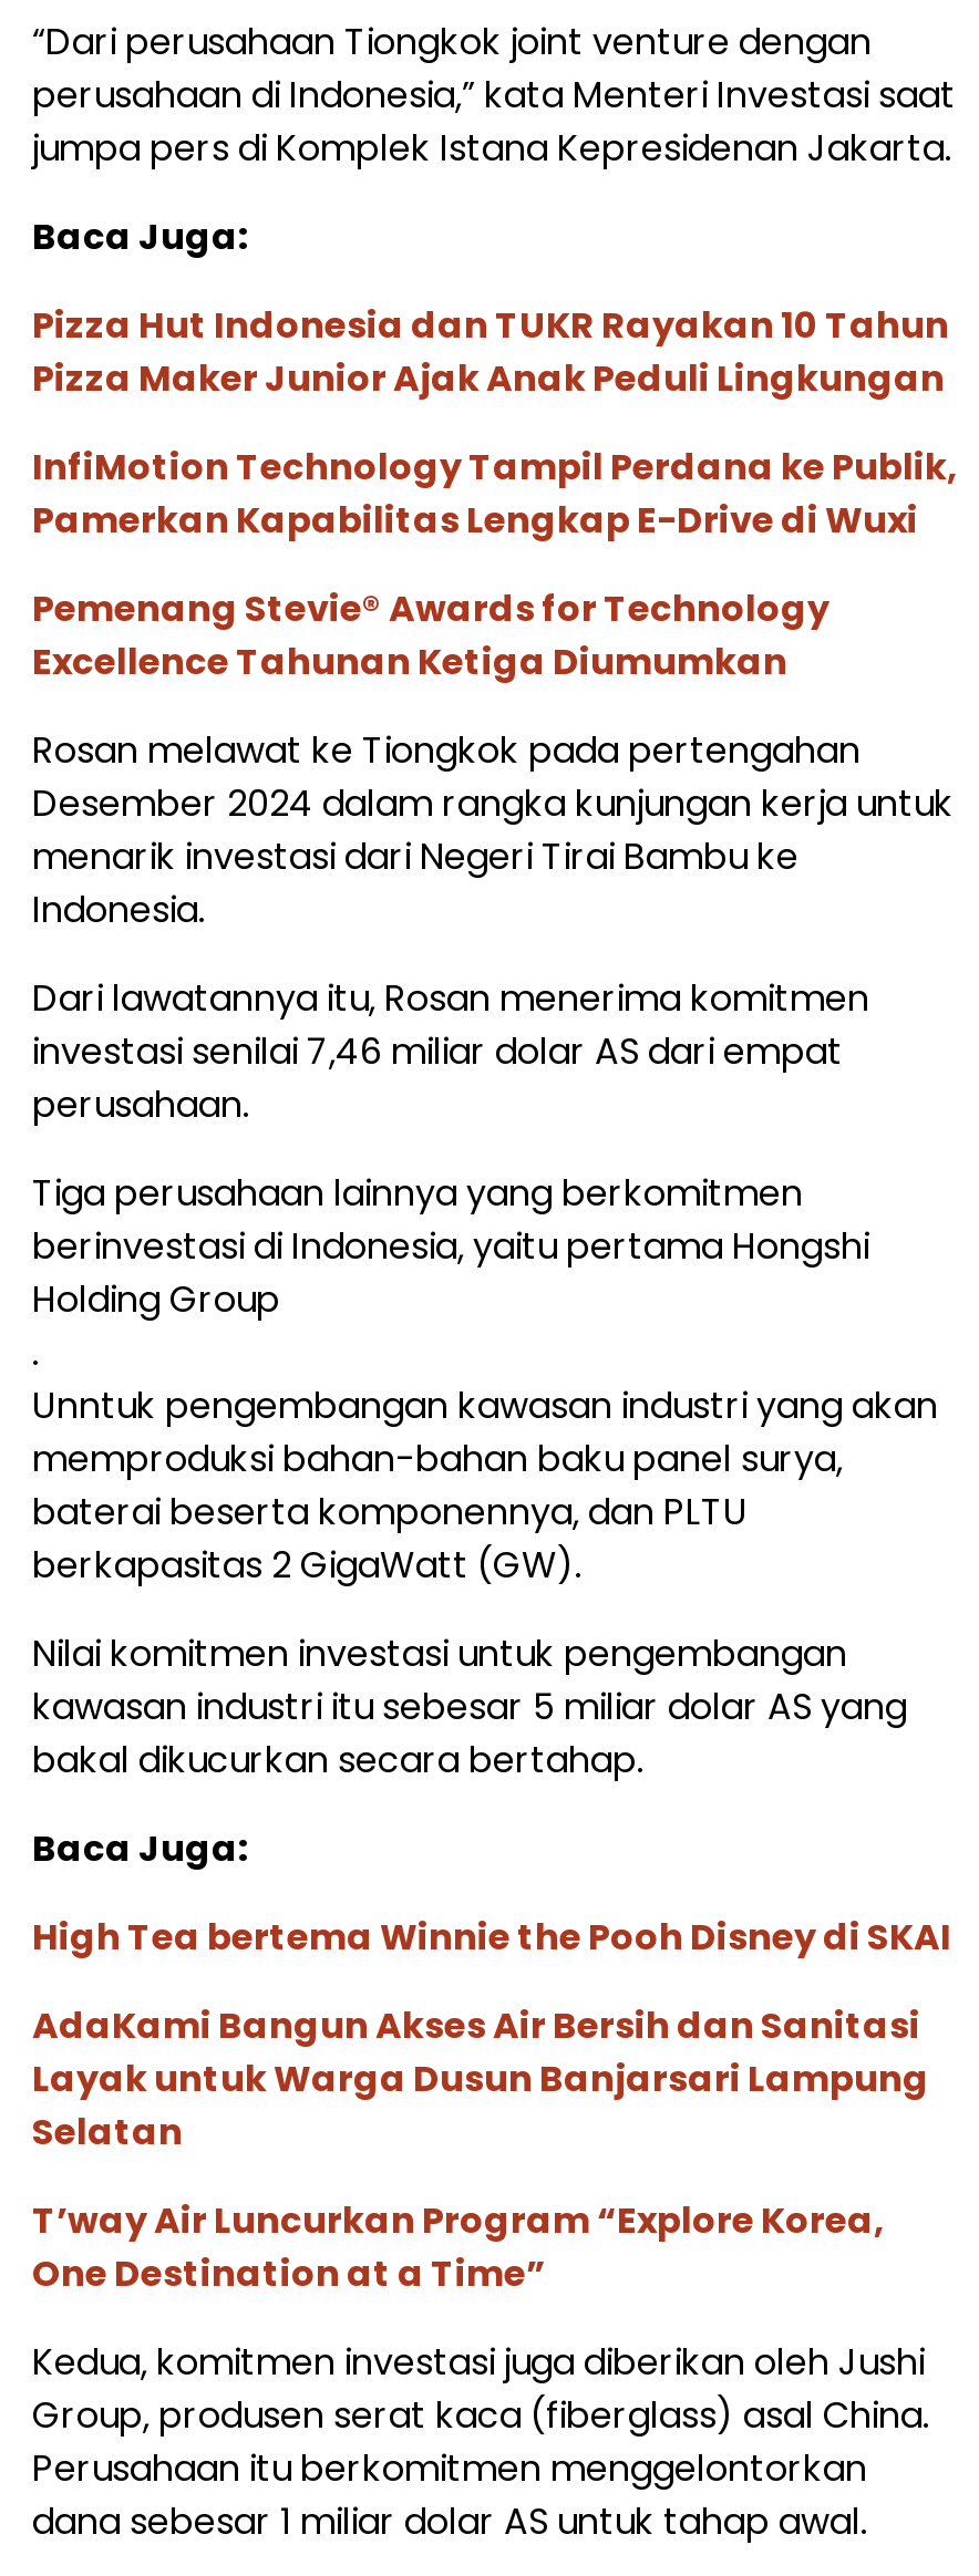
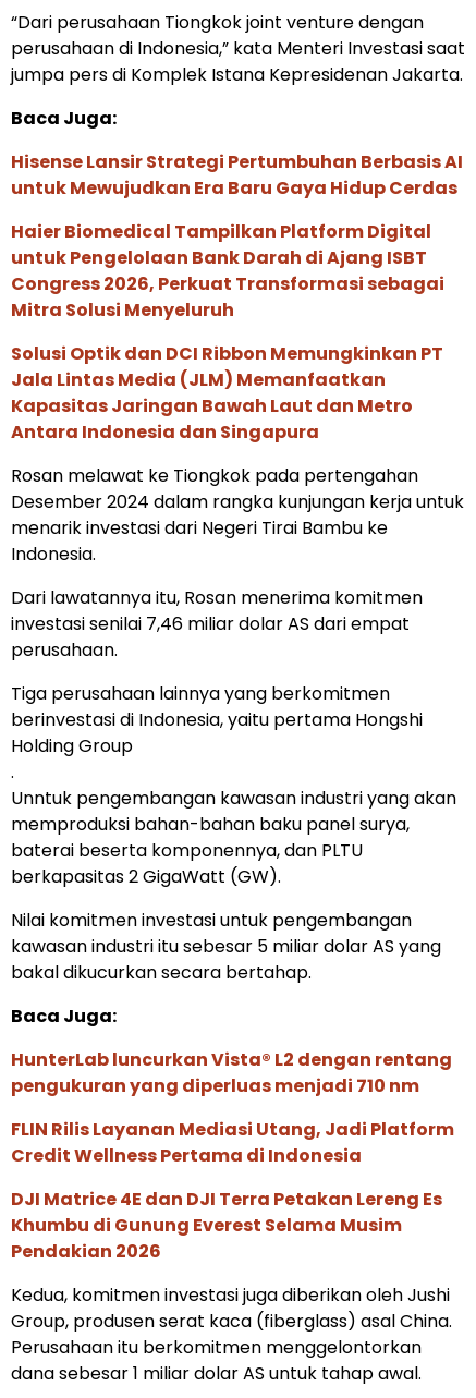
[32,301,949,405] Pizza Hut Indonesia dan TUKR Rayakan 10 Tahun | Pizza Maker Junior Ajak Anak Peduli Lingkungan -> [11,149,463,200] Hisense Lansir Strategi Pertumbuhan Berbasis AI | untuk Mewujudkan Era Baru Gaya Hidup Cerdas
[32,443,958,547] InfiMotion Technology Tampil Perdana ke Publik, | Pamerkan Kapabilitas Lengkap E-Drive di Wuxi -> [11,219,444,323] Haier Biomedical Tampilkan Platform Digital | untuk Pengelolaan Bank Darah di Ajang ISBT | Congress 2026, Perkuat Transformasi sebagai | Mitra Solusi Menyeluruh
[32,584,829,689] Pemenang Stevie® Awards for Technology | Excellence Tahunan Ketiga Diumumkan -> [11,341,443,445] Solusi Optik dan DCI Ribbon Memungkinkan PT | Jala Lintas Media (JLM) Memanfaatkan | Kapasitas Jaringan Bawah Laut dan Metro | Antara Indonesia dan Singapura
[32,1913,951,1964] High Tea bertema Winnie the Pooh Disney di SKAI -> [11,1047,452,1098] HunterLab luncurkan Vista® L2 dengan rentang | pengukuran yang diperluas menjadi 710 nm
[32,2001,929,2159] AdaKami Bangun Akses Air Bersih dan Sanitasi | Layak untuk Warga Dusun Banjarsari Lampung | Selatan -> [11,1117,454,1168] FLIN Rilis Layanan Mediasi Utang, Jadi Platform | Credit Wellness Pertama di Indonesia
[32,2196,885,2300] T’way Air Luncurkan Program “Explore Korea, | One Destination at a Time” -> [11,1187,442,1264] DJI Matrice 4E dan DJI Terra Petakan Lereng Es | Khumbu di Gunung Everest Selama Musim | Pendakian 2026

